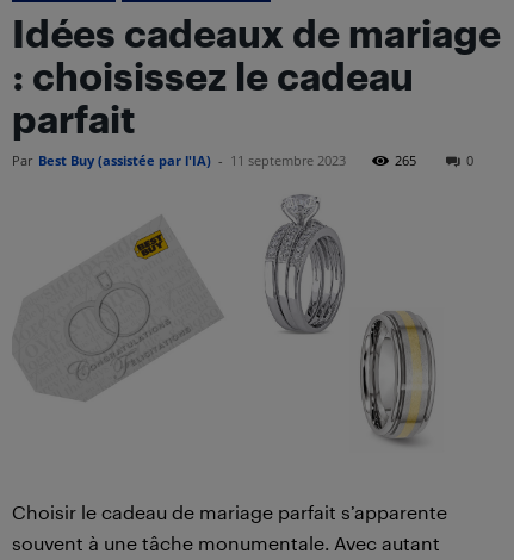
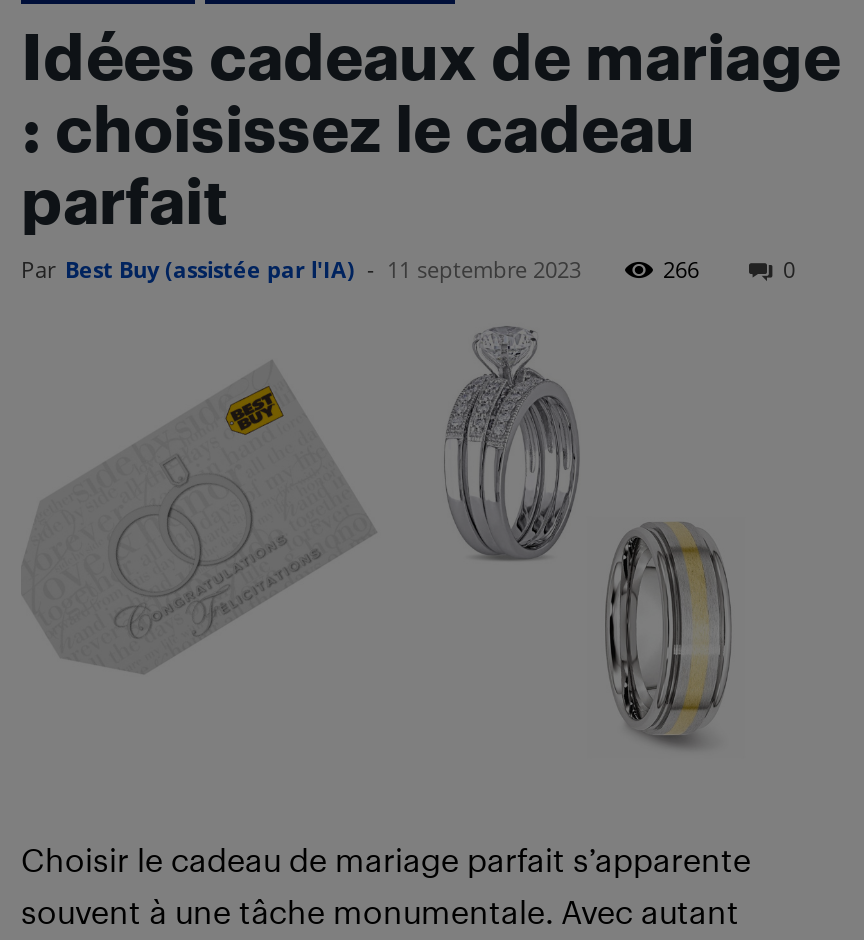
[395,151,416,169] 265 -> [663,254,699,284] 266

